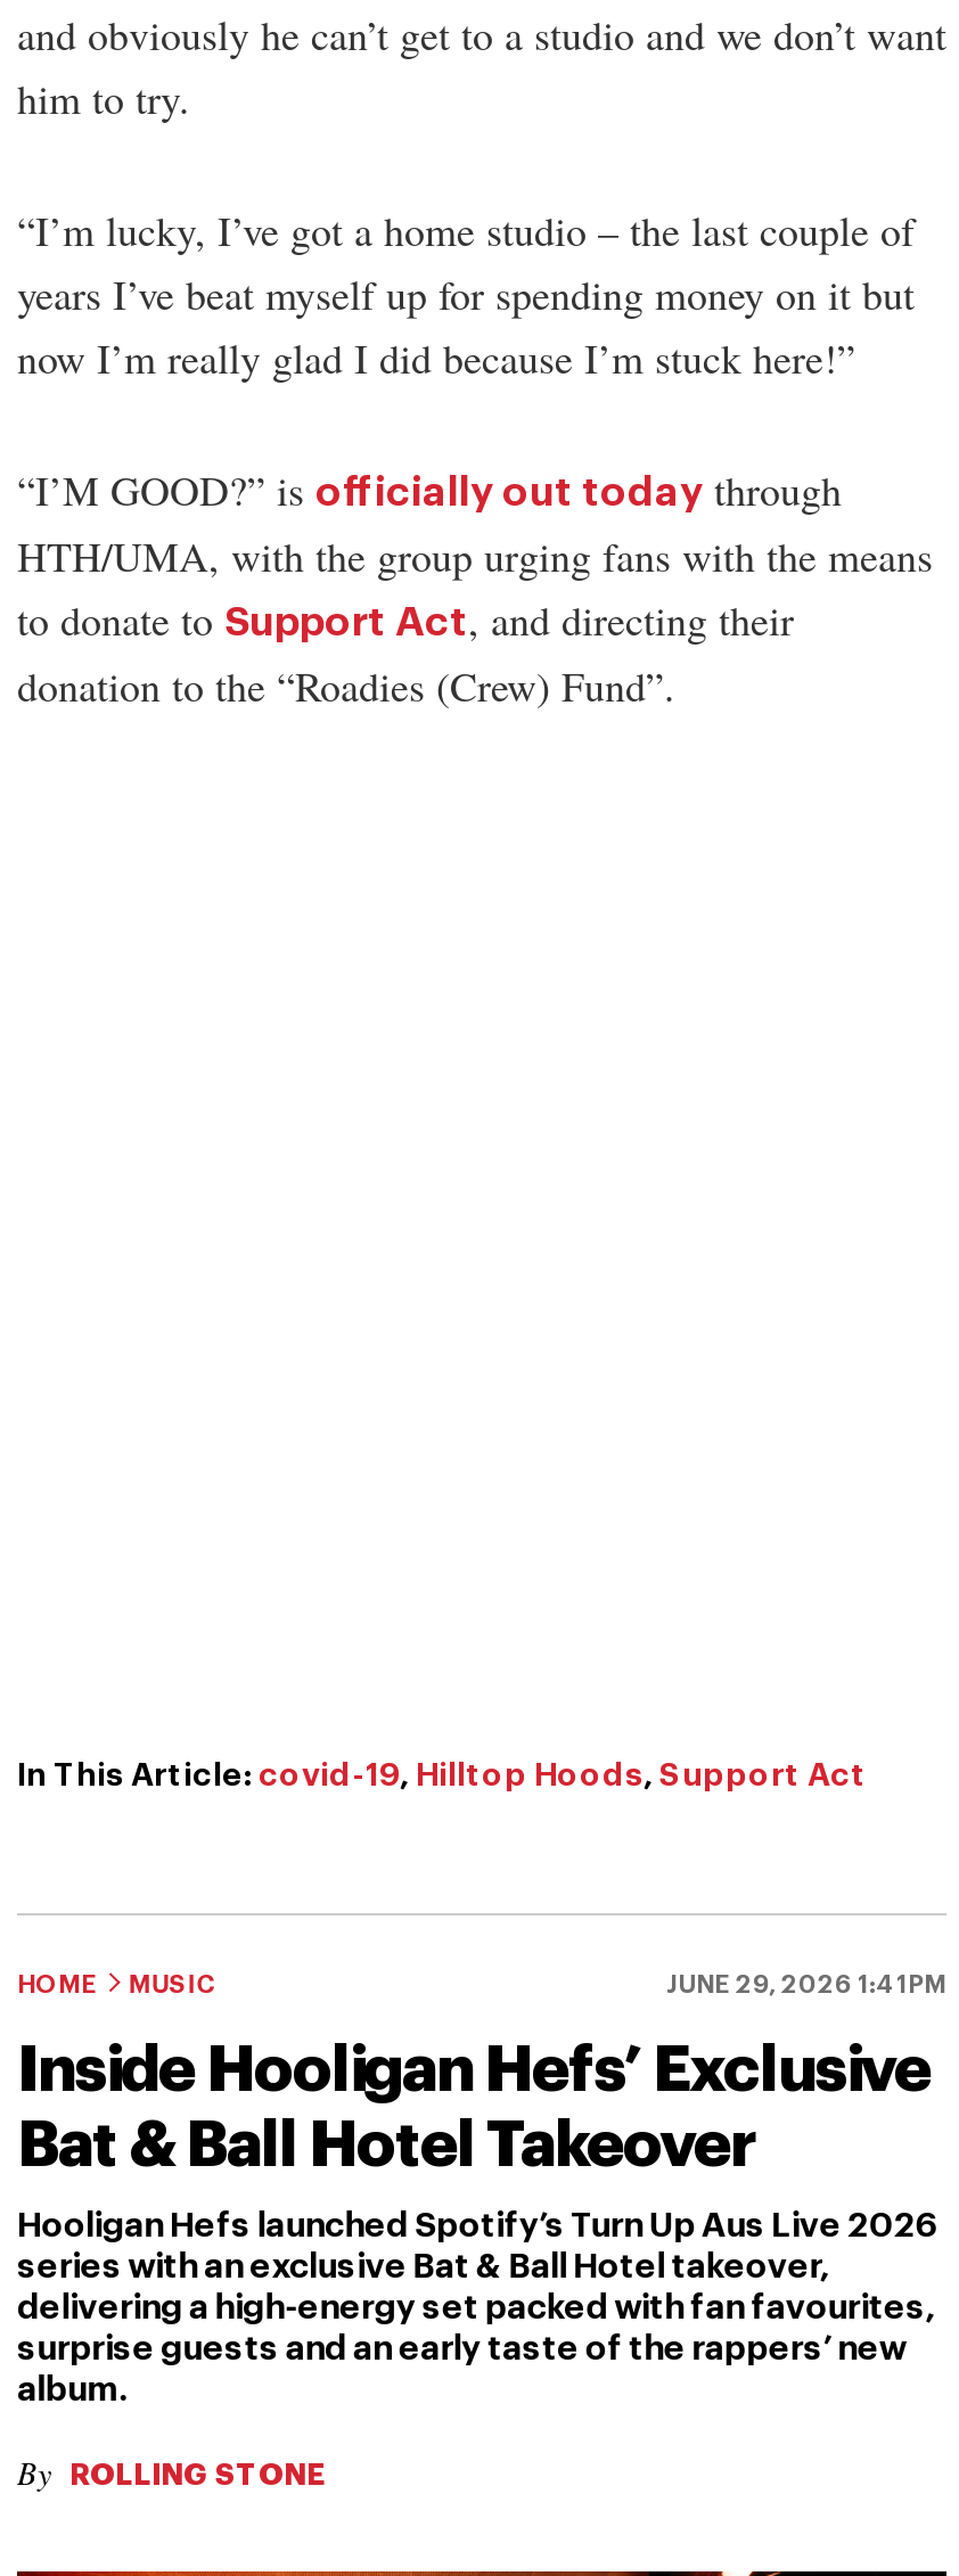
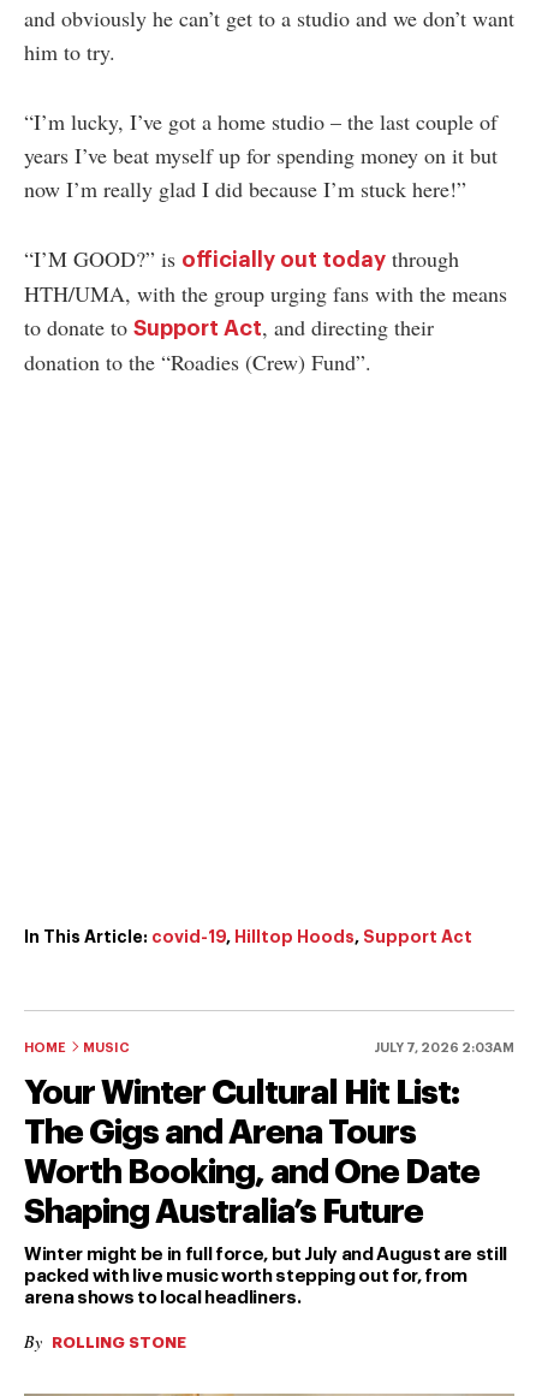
[666,1972,946,1997] JUNE 29, 2026 1:41PM -> [374,1041,514,1054] JULY 7, 2026 2:03AM
[17,2038,931,2177] Inside Hooligan Hefs’ Exclusive | Bat & Ball Hotel Takeover -> [24,1076,480,1228] Your Winter Cultural Hit List: | The Gigs and Arena Tours | Worth Booking, and One Date | Shaping Australia’s Future
[17,2208,938,2407] Hooligan Hefs launched Spotify’s Turn Up Aus Live 2026 | series with an exclusive Bat & Ball Hotel takeover, | delivering a high-energy set packed with fan favourites, | surprise guests and an early taste of the rappers’ new | album. -> [24,1245,507,1307] Winter might be in full force, but July and August are still | packed with live music worth stepping out for, from | arena shows to local headliners.

